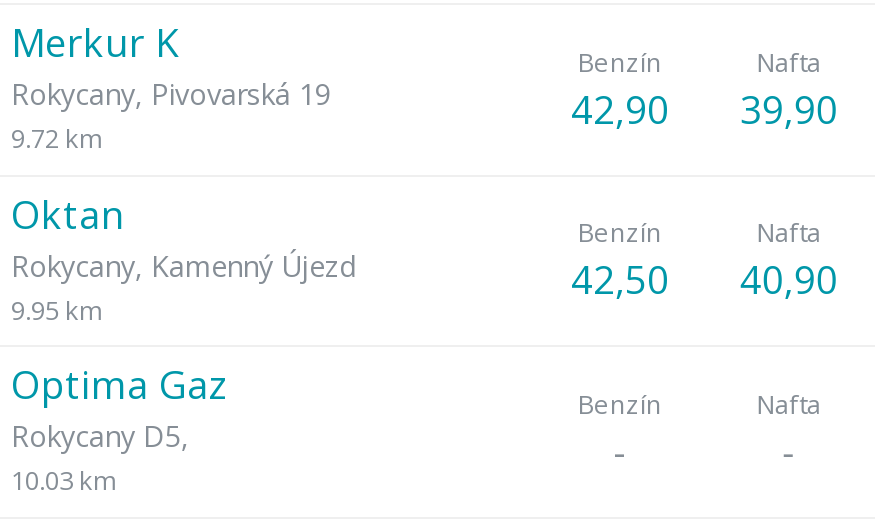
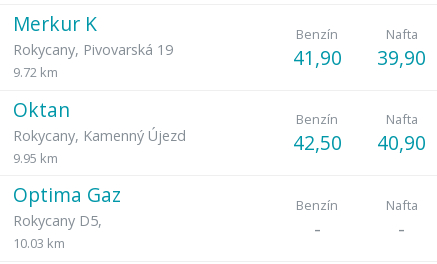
[571,81,838,135] 42,90 39,90 -> [293,43,426,70] 41,90 39,90

